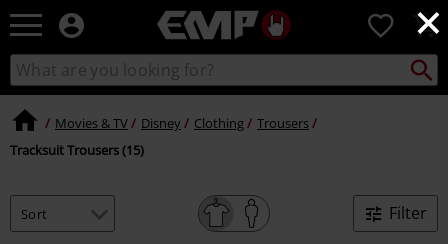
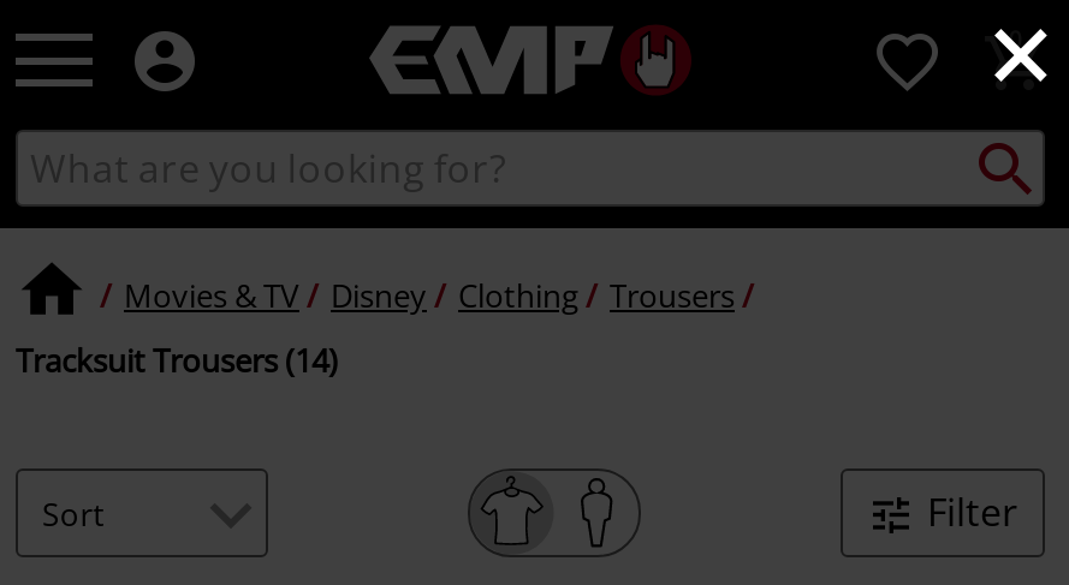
[10,141,144,159] Tracksuit Trousers (15) -> [16,339,338,382] Tracksuit Trousers (14)

